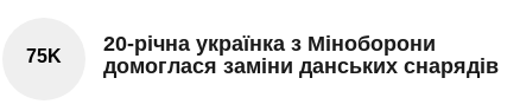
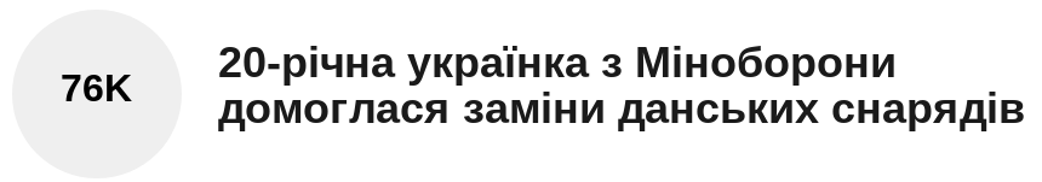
[26,45,62,65] 75K -> [61,68,133,109] 76K

